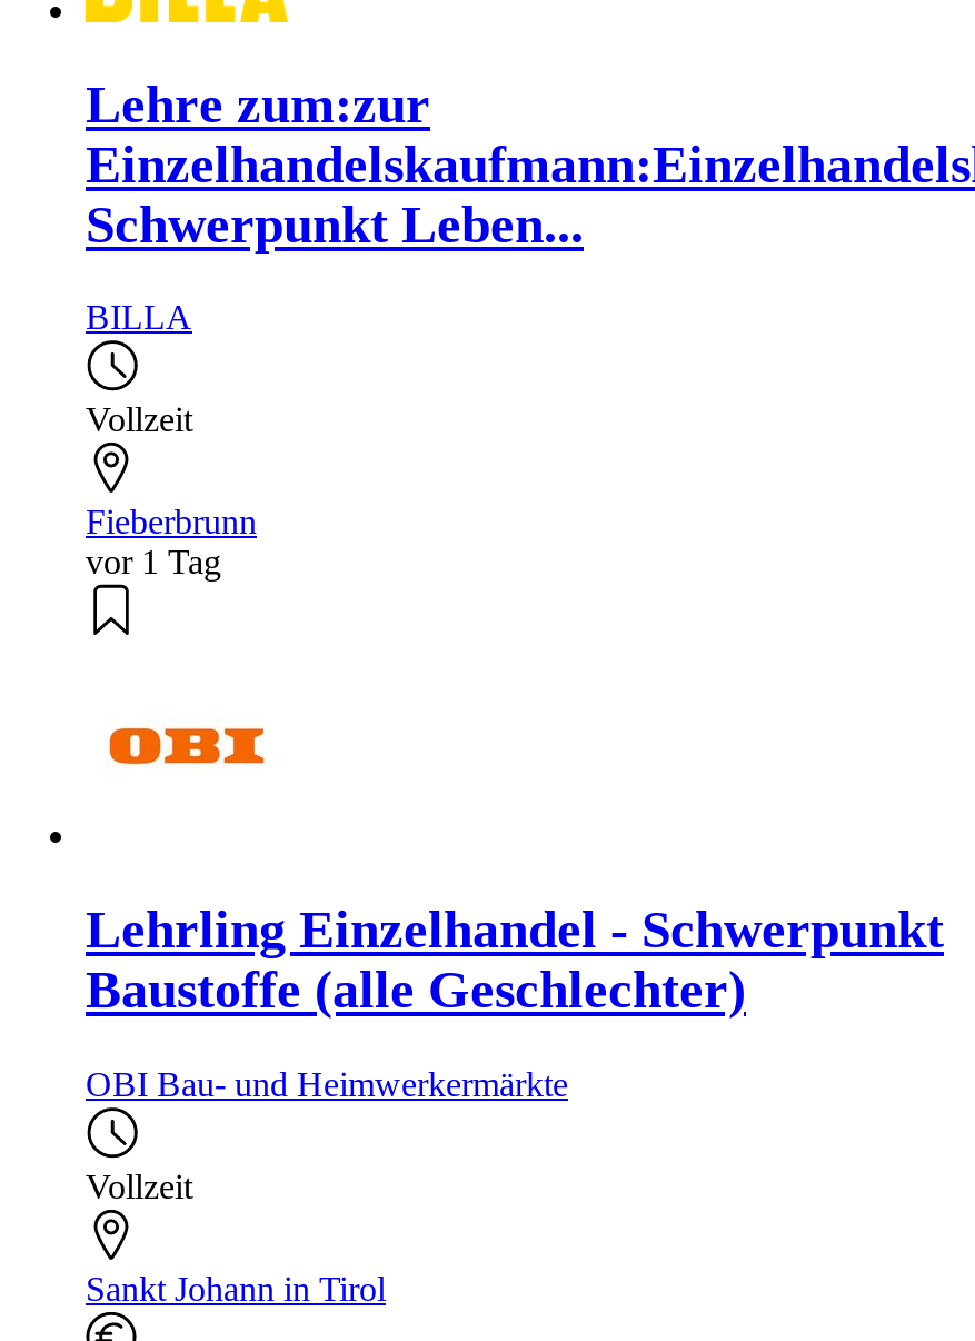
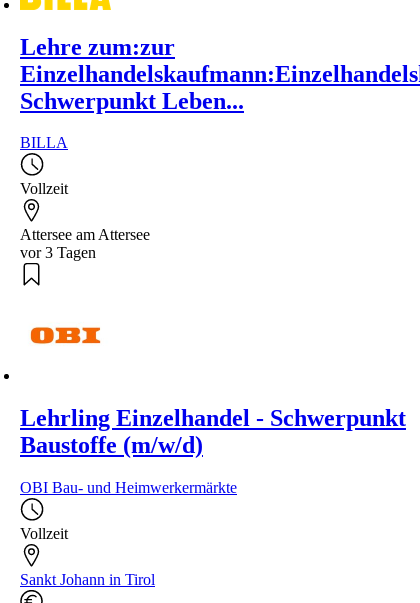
[86,504,257,582] Fieberbrunn | vor 1 Tag -> [20,226,150,261] Attersee am Attersee | vor 3 Tagen
[86,962,746,1019] Baustoffe (alle Geschlechter) -> [20,432,203,458] Baustoffe (m/w/d)

